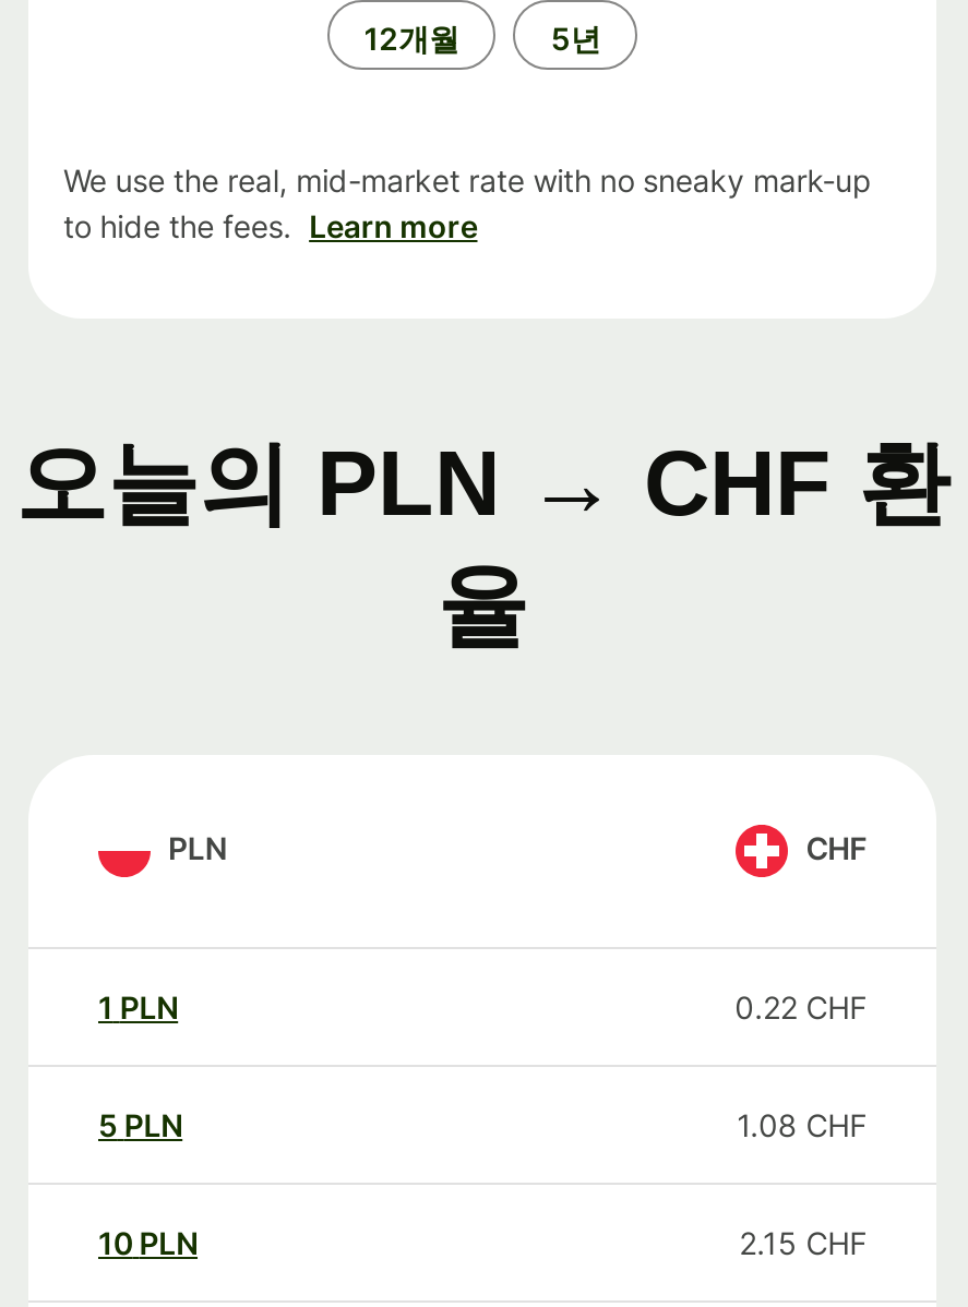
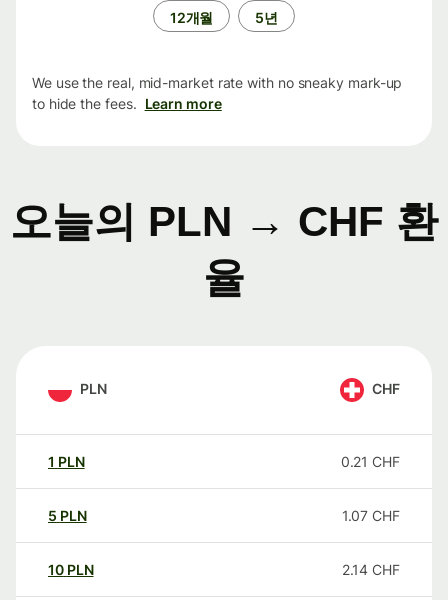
[735,989,867,1026] 0.22 CHF -> [341,453,400,470] 0.21 CHF
[737,1106,867,1144] 1.08 CHF -> [342,507,400,524] 1.07 CHF
[739,1224,867,1261] 2.15 CHF -> [342,561,400,578] 2.14 CHF

